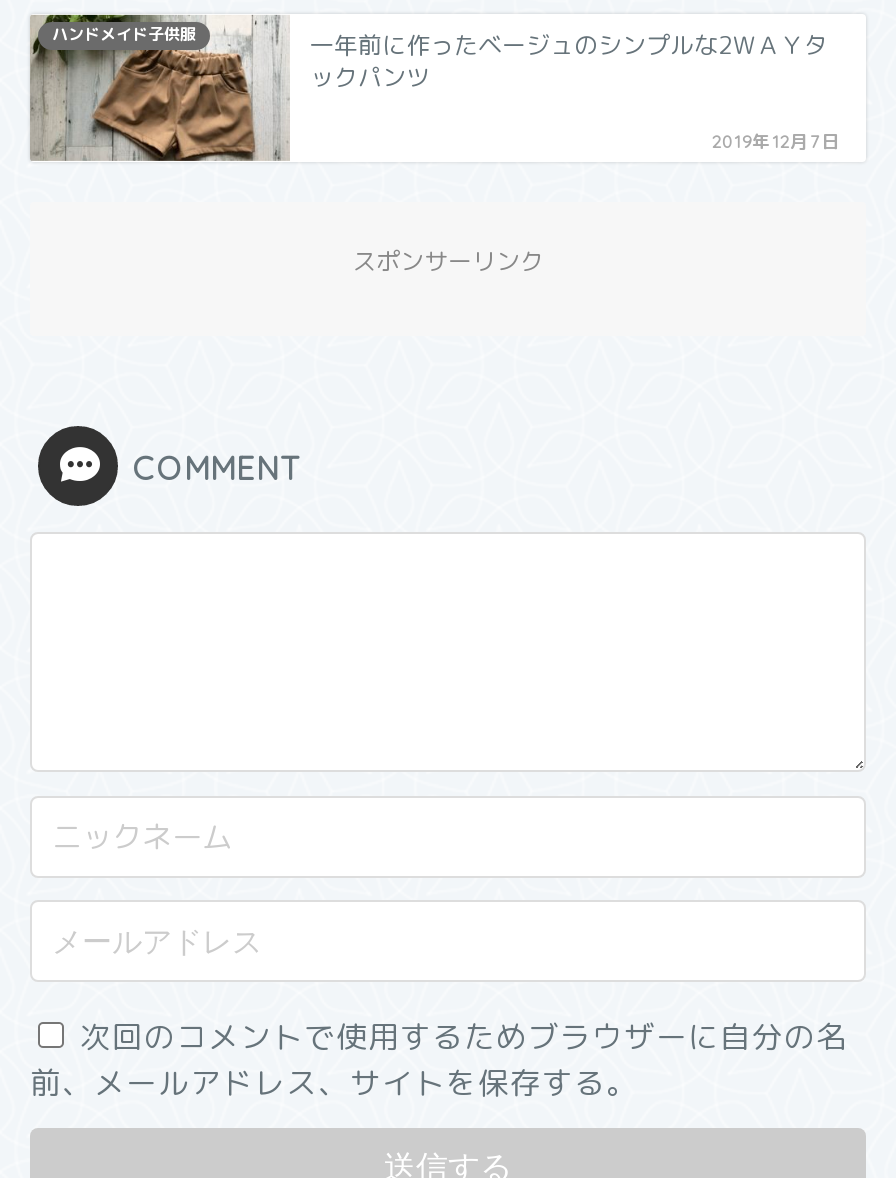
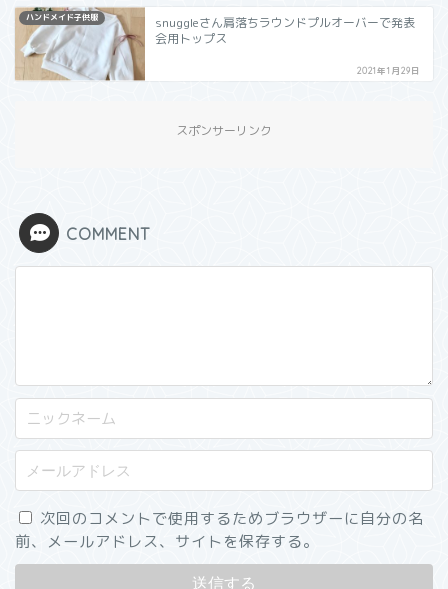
[30,12,828,164] [image] | 一年前に作ったベージュのシンプルな2ＷＡＹタ | ックパンツ -> [14,6,415,81] [image] | snuggleさん肩落ちラウンドプルオーバーで発表 | 会用トップス
[712,129,842,151] 2019年12月7日 -> [357,64,421,75] 2021年1月29日

